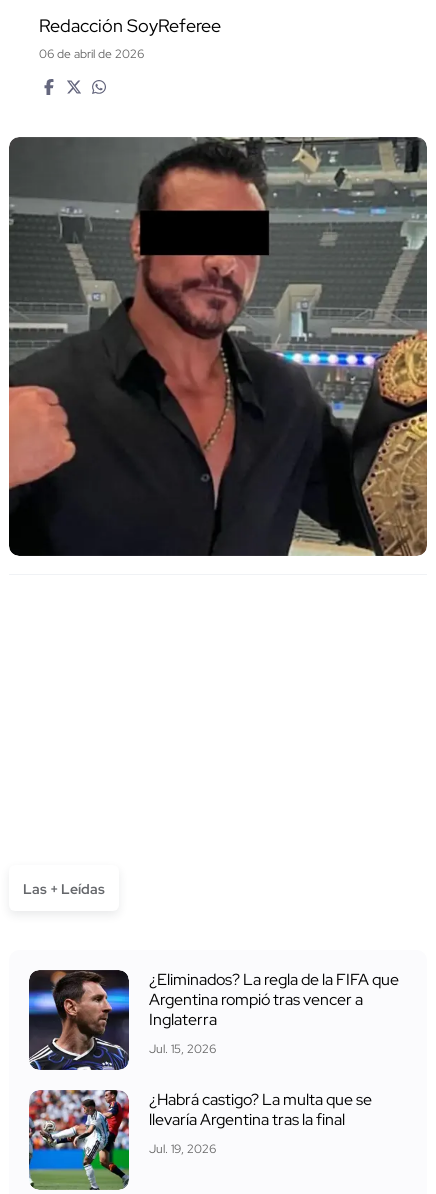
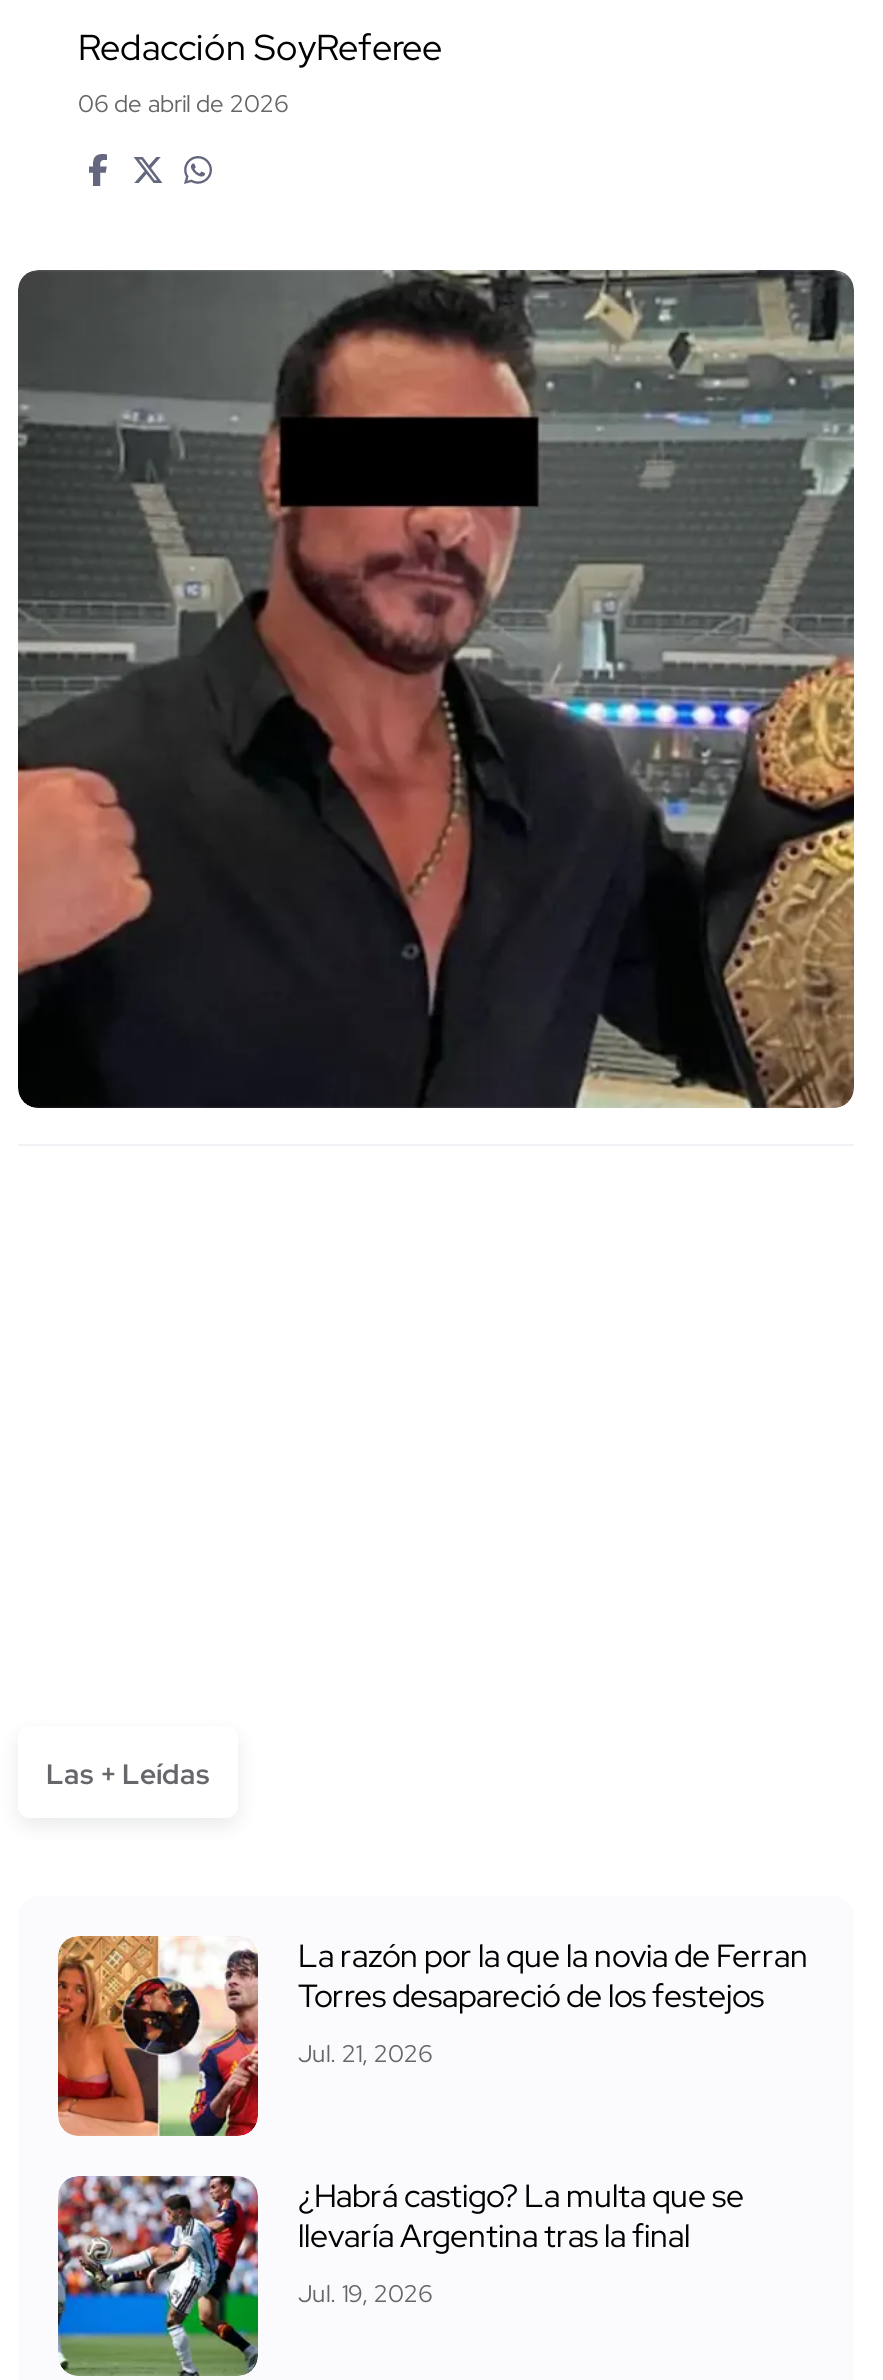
[28,969,399,1071] [image] | ¿Eliminados? La regla de la FIFA que | Argentina rompió tras vencer a | Inglaterra -> [56,1934,808,2138] [image] | La razón por la que la novia de Ferran | Torres desapareció de los festejos
[149,1041,216,1057] Jul. 15, 2026 -> [298,2038,432,2070] Jul. 21, 2026

